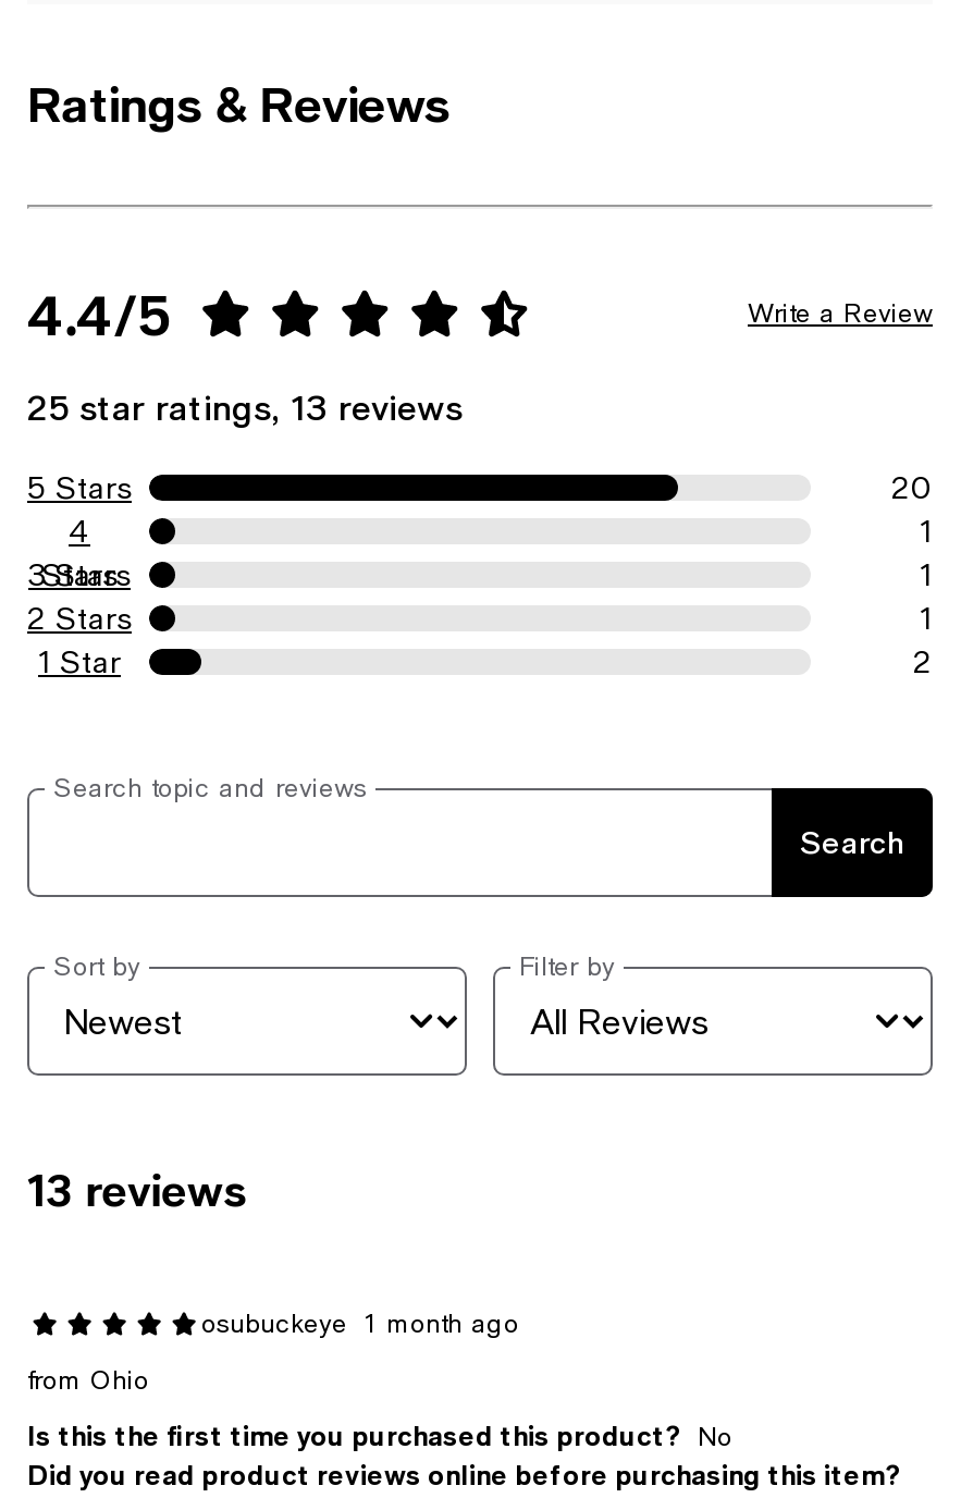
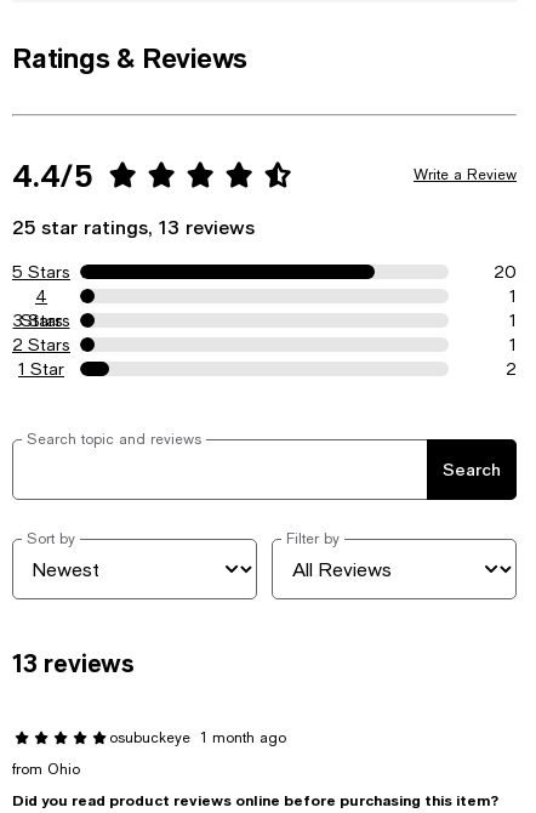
[27,1420,732,1453] Is this the first time you purchased this product? No -> none

